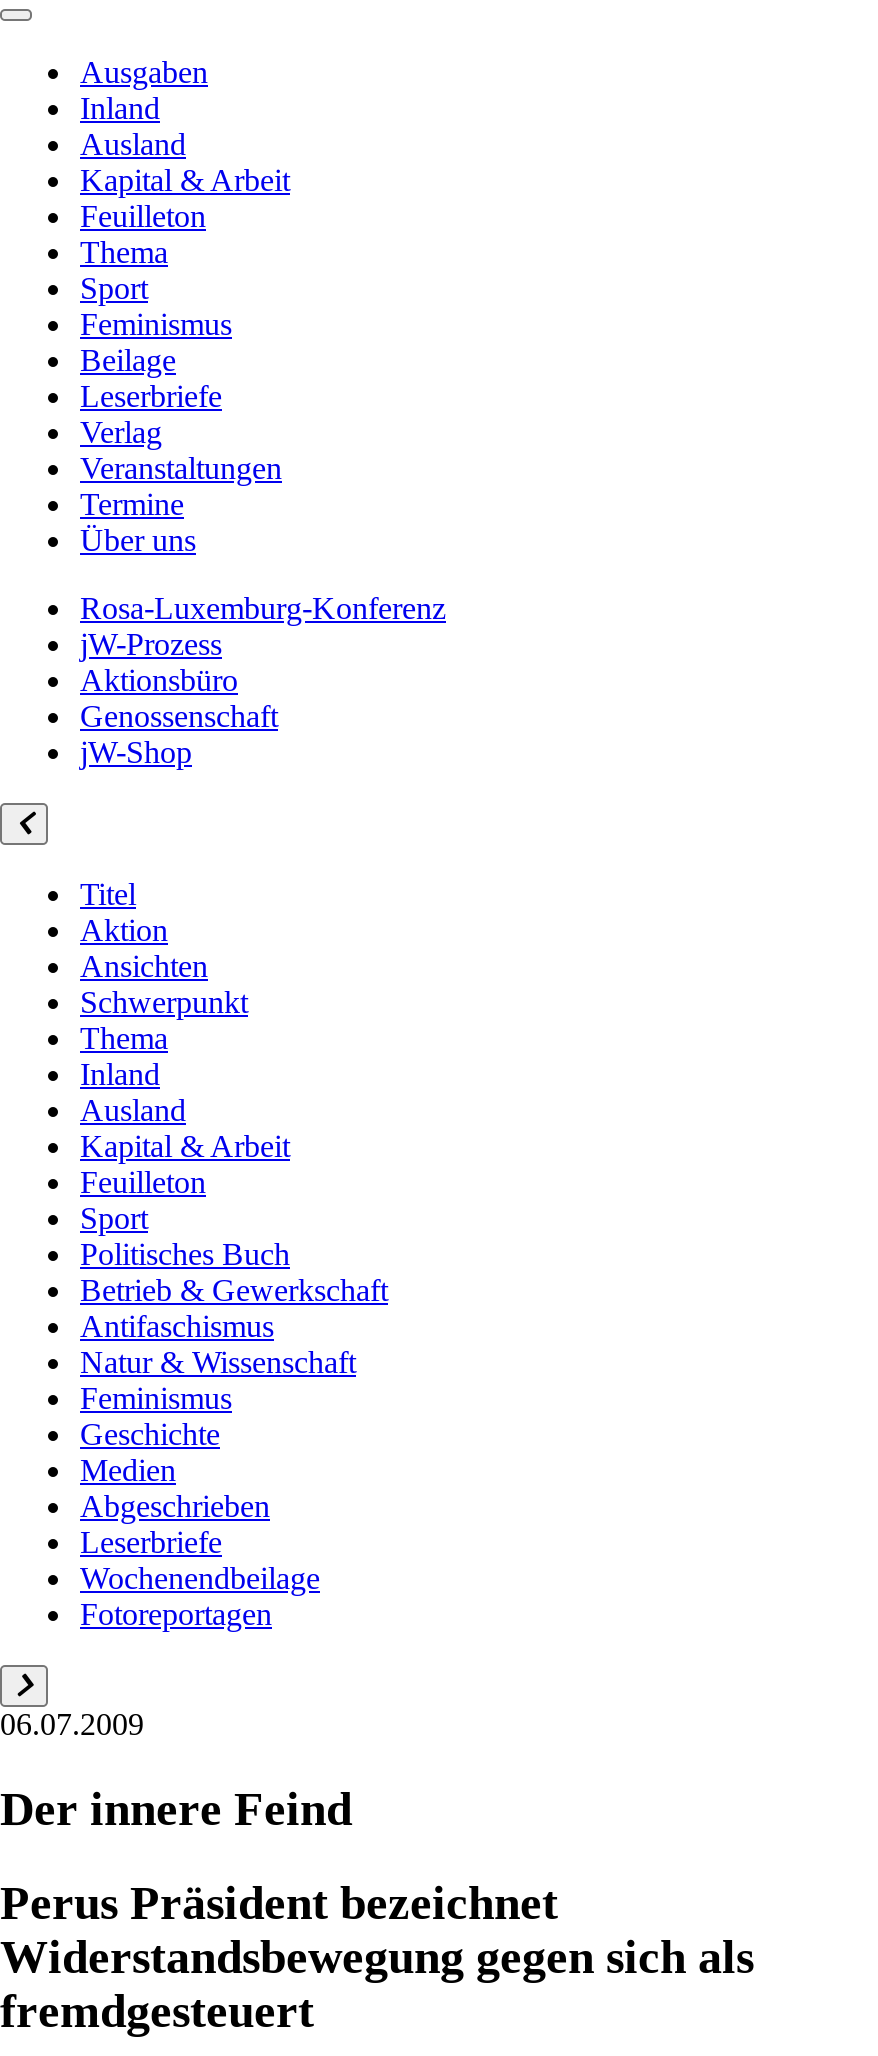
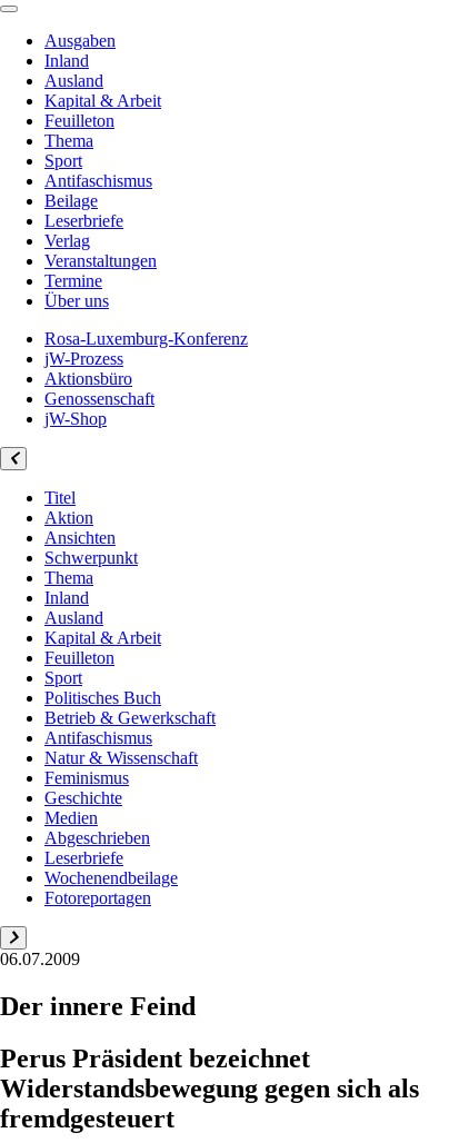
[80,307,232,341] Feminismus -> [44,171,152,190] Antifaschismus

